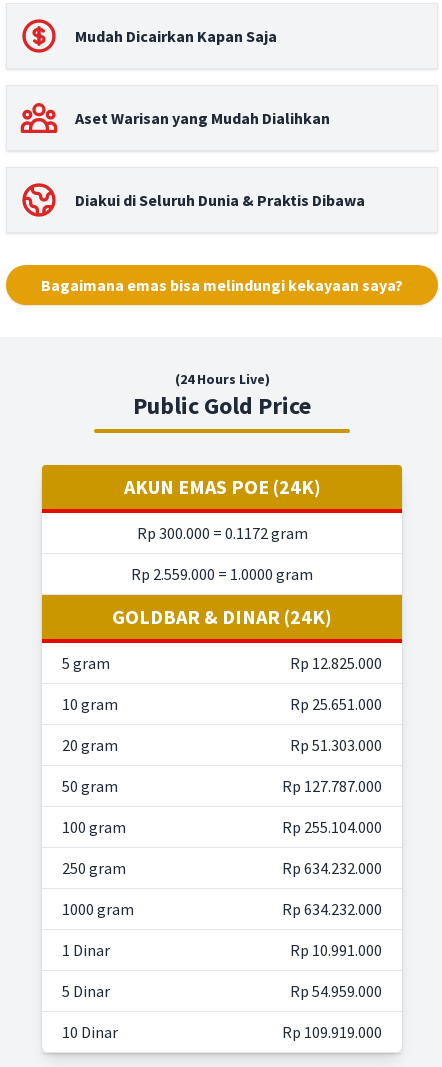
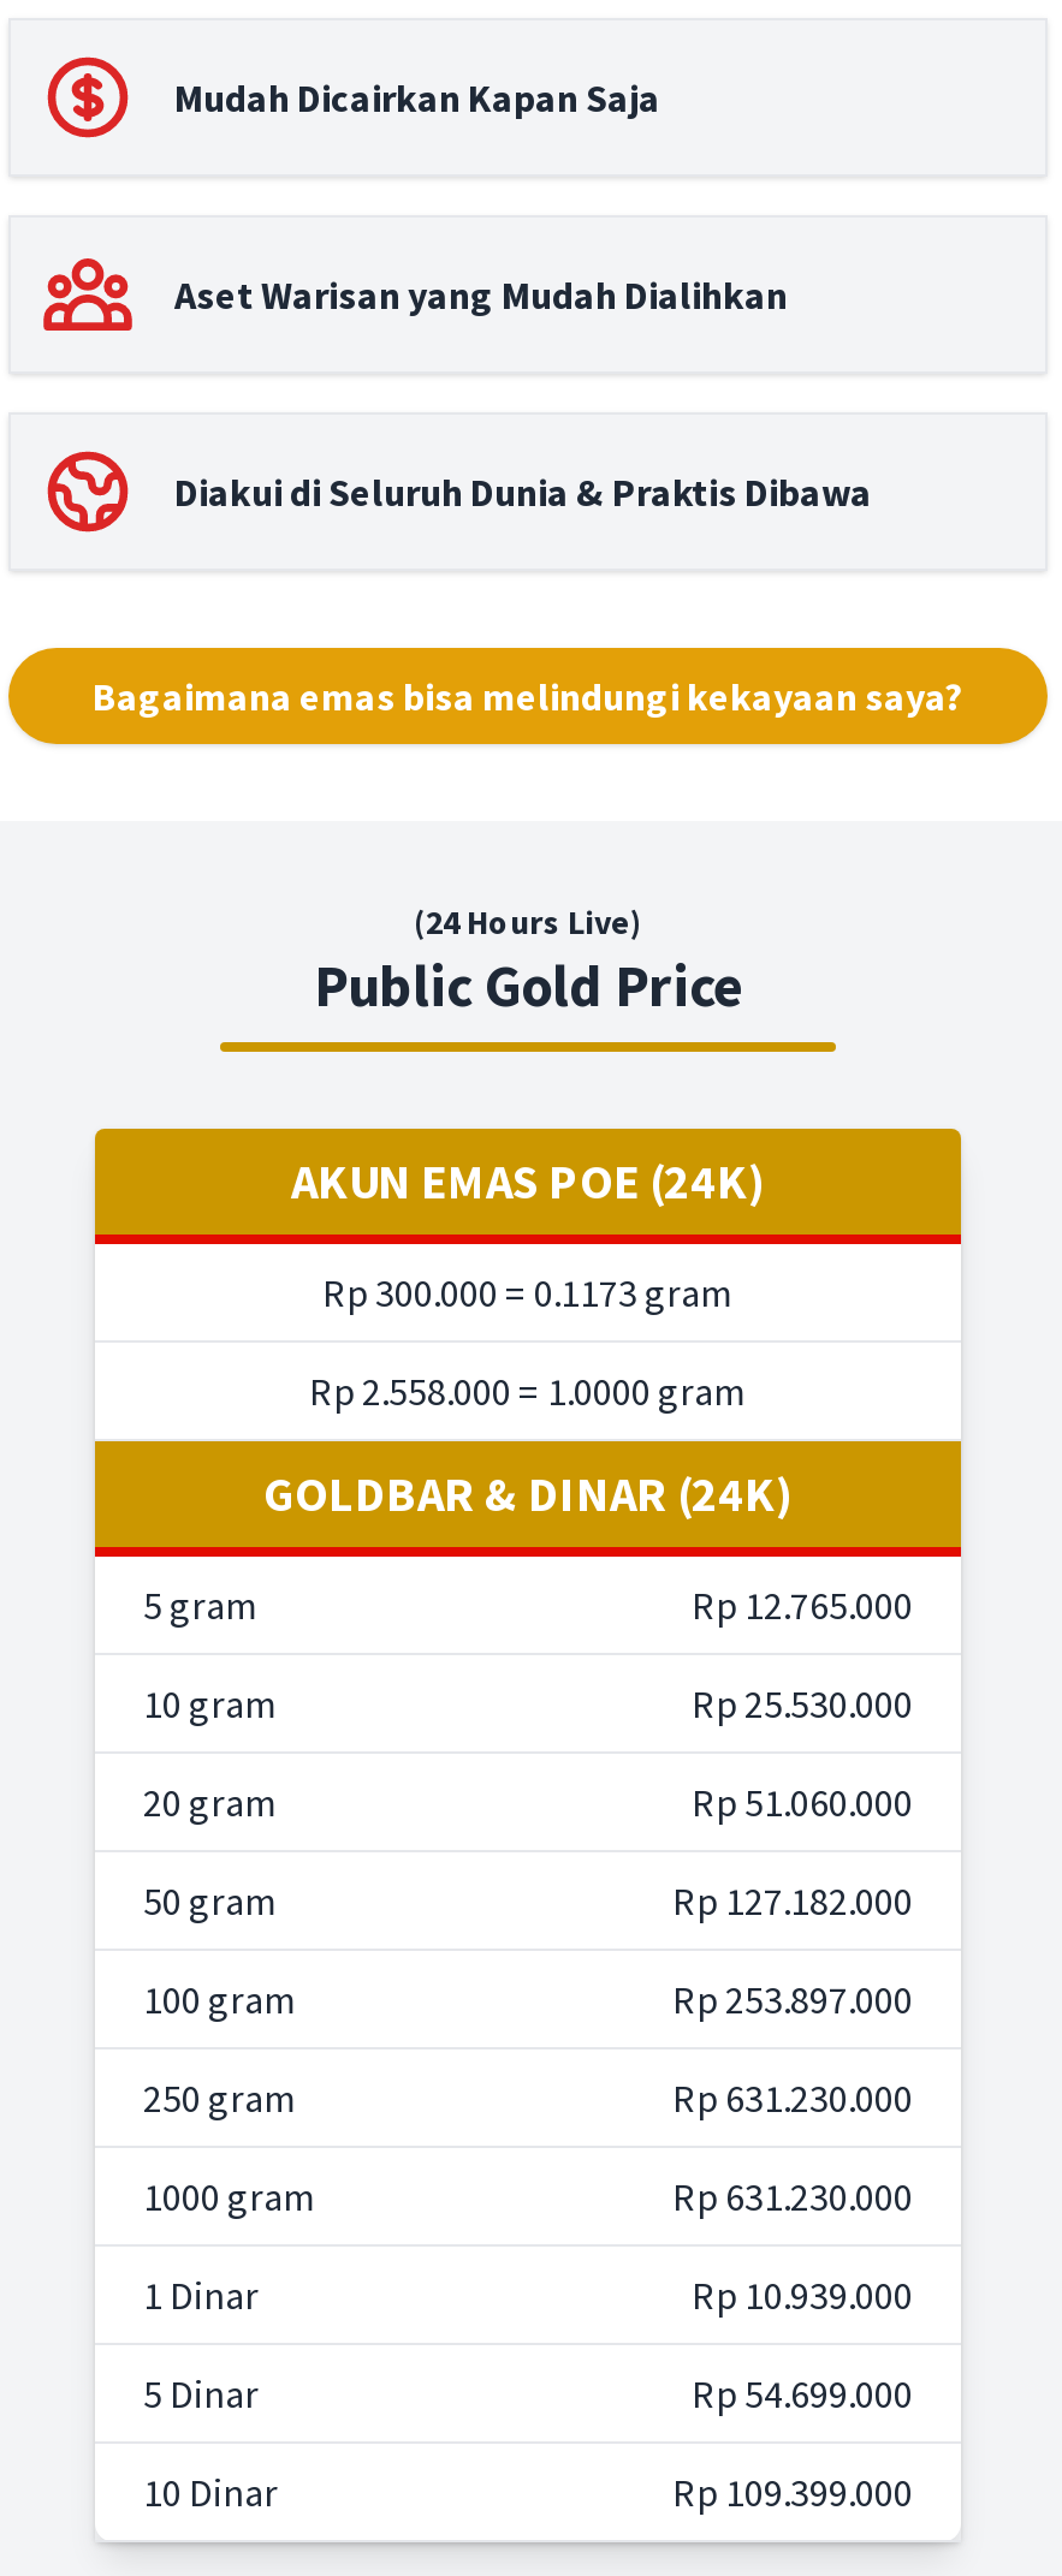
[136,523,307,543] Rp 300.000 = 0.1172 gram -> [322,1267,734,1315] Rp 300.000 = 0.1173 gram
[131,564,313,584] Rp 2.559.000 = 1.0000 gram -> [309,1366,747,1414] Rp 2.558.000 = 1.0000 gram
[290,653,382,673] Rp 12.825.000 -> [692,1580,913,1628] Rp 12.765.000
[290,694,382,714] Rp 25.651.000 -> [692,1678,913,1726] Rp 25.530.000
[290,735,382,755] Rp 51.303.000 -> [692,1777,913,1825] Rp 51.060.000
[282,776,382,796] Rp 127.787.000 -> [672,1875,913,1924] Rp 127.182.000
[282,817,382,837] Rp 255.104.000 -> [672,1974,913,2022] Rp 253.897.000
[282,858,382,878] Rp 634.232.000 -> [672,2073,913,2121] Rp 631.230.000
[282,899,382,919] Rp 634.232.000 -> [672,2171,913,2219] Rp 631.230.000
[290,940,382,960] Rp 10.991.000 -> [692,2270,913,2318] Rp 10.939.000
[290,981,382,1001] Rp 54.959.000 -> [692,2368,913,2416] Rp 54.699.000
[282,1022,382,1042] Rp 109.919.000 -> [672,2467,913,2515] Rp 109.399.000

